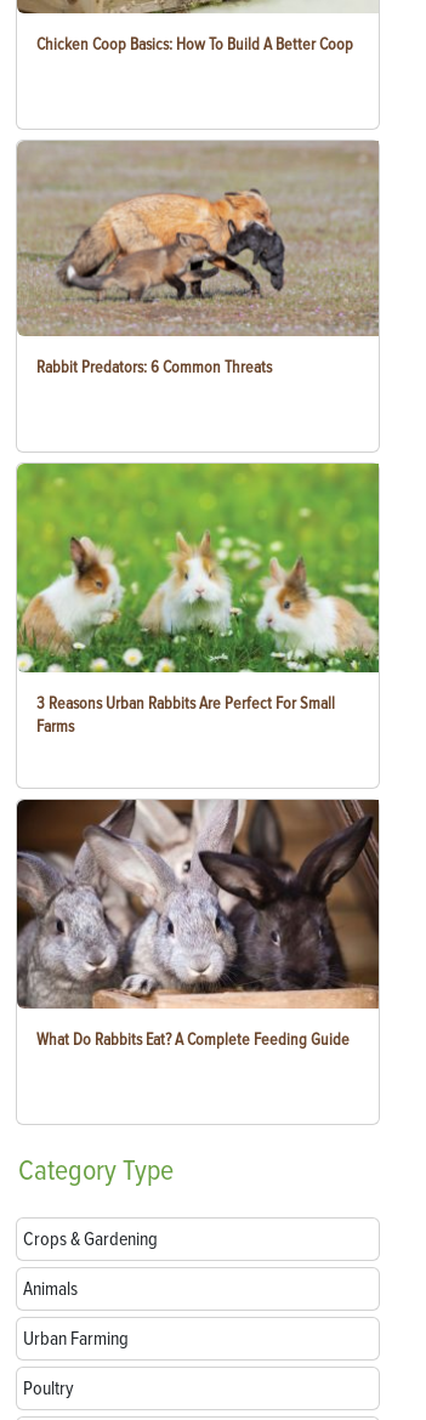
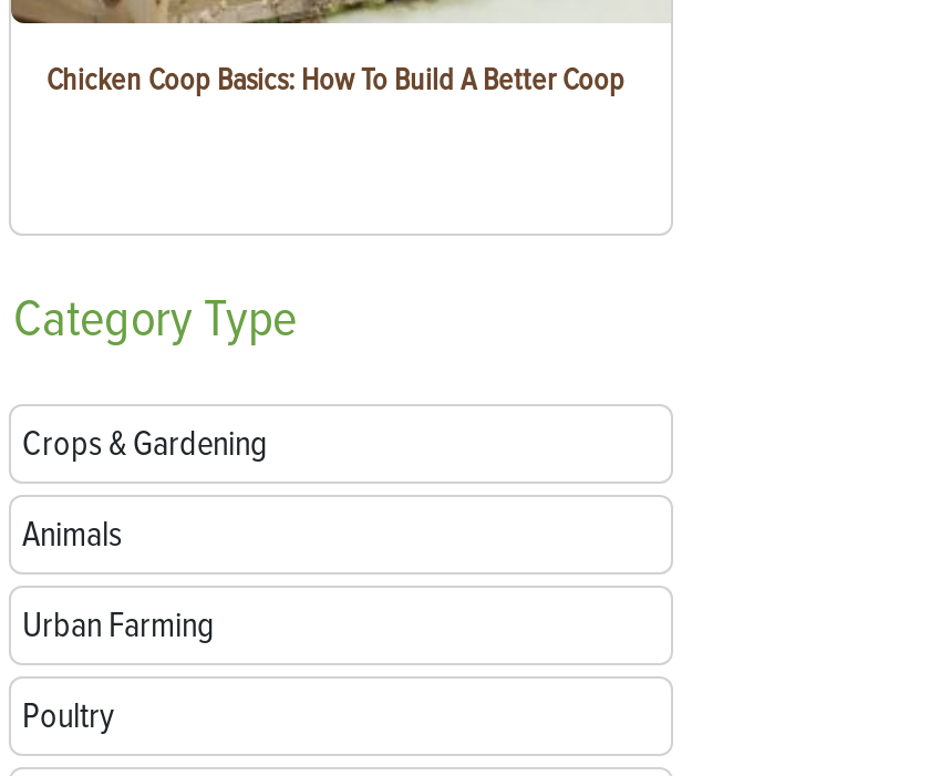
[17,140,379,377] [image] | Rabbit Predators: 6 Common Threats -> none
[16,462,380,736] [image] | 3 Reasons Urban Rabbits Are Perfect For Small | Farms -> none
[16,799,380,1049] [image] | What Do Rabbits Eat? A Complete Feeding Guide -> none

